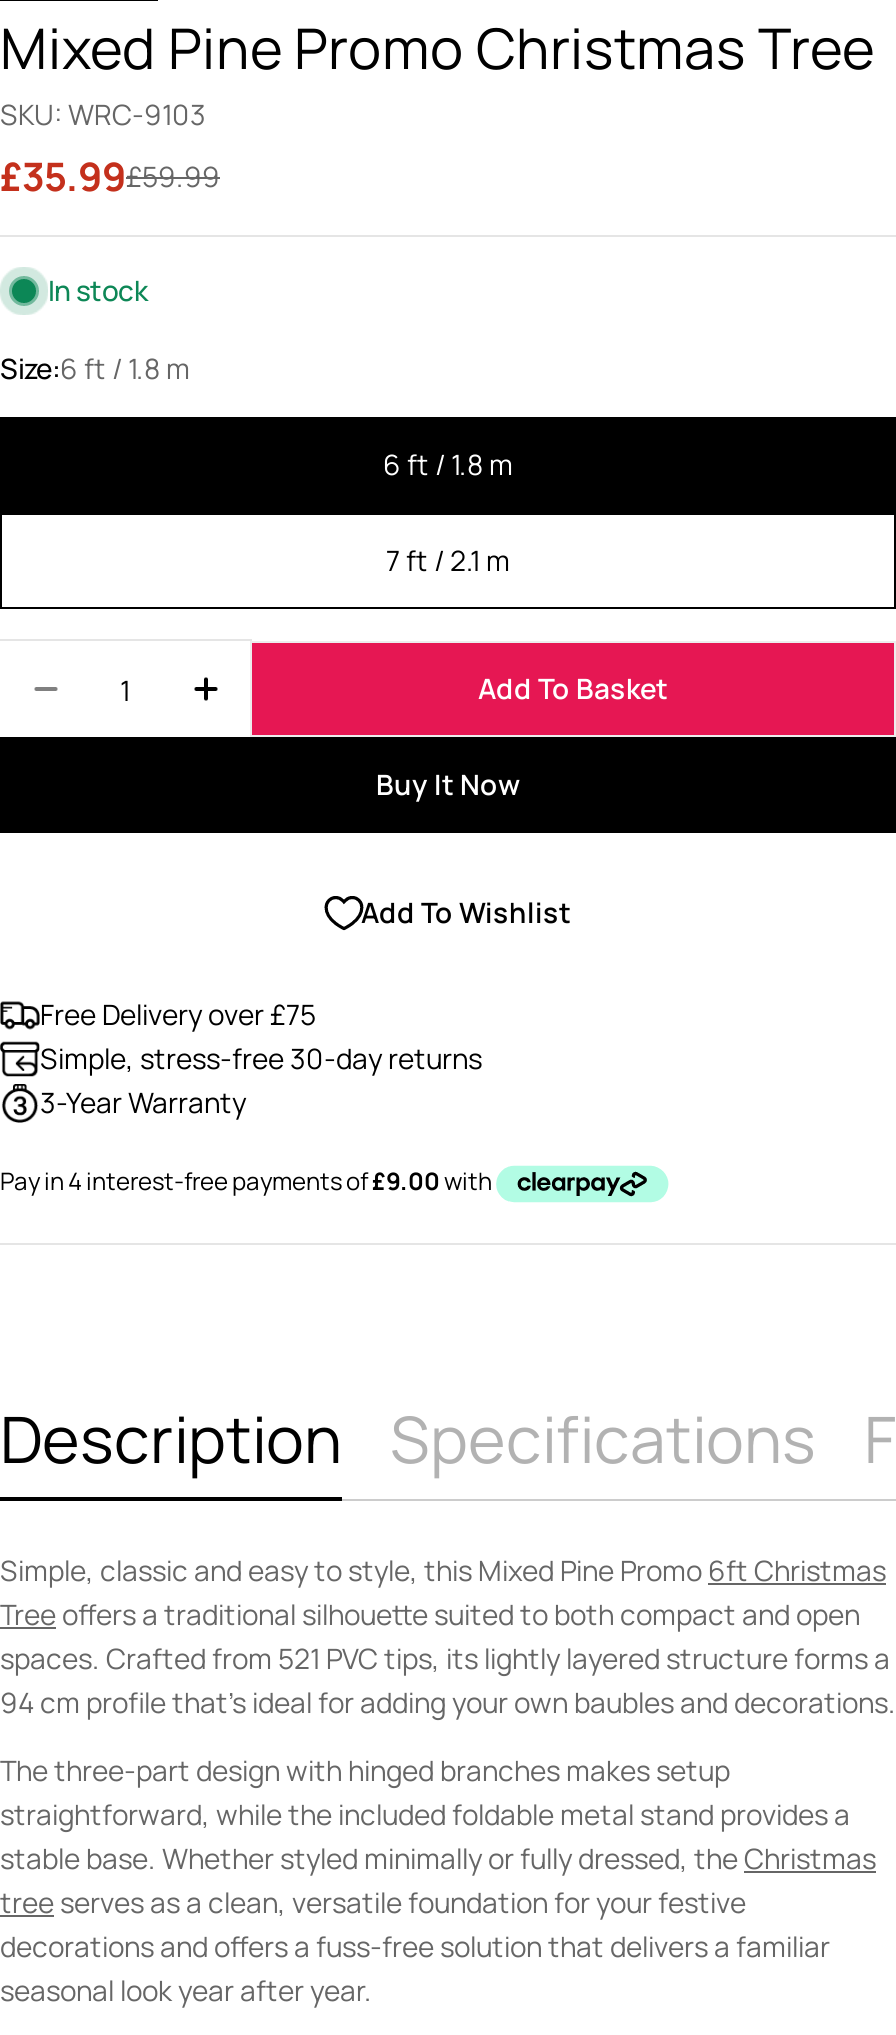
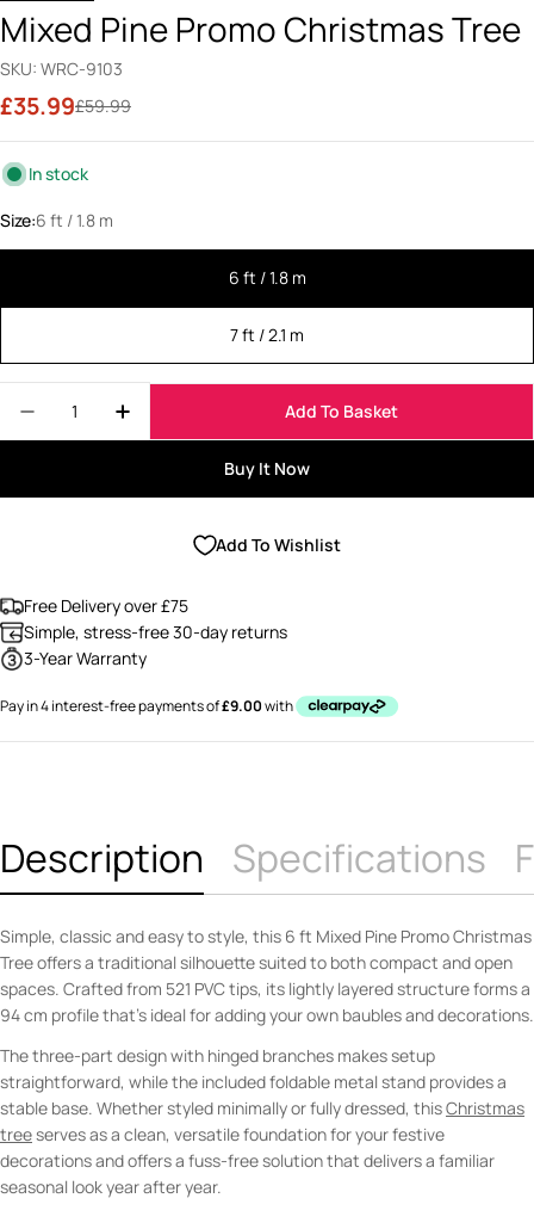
[0,1550,886,1588] Simple, classic and easy to style, this Mixed Pine Promo 6ft Christmas -> [0,925,532,948] Simple, classic and easy to style, this 6 ft Mixed Pine Promo Christmas
[0,1838,876,1876] stable base. Whether styled minimally or fully dressed, the Christmas -> [0,1097,524,1119] stable base. Whether styled minimally or fully dressed, this Christmas

